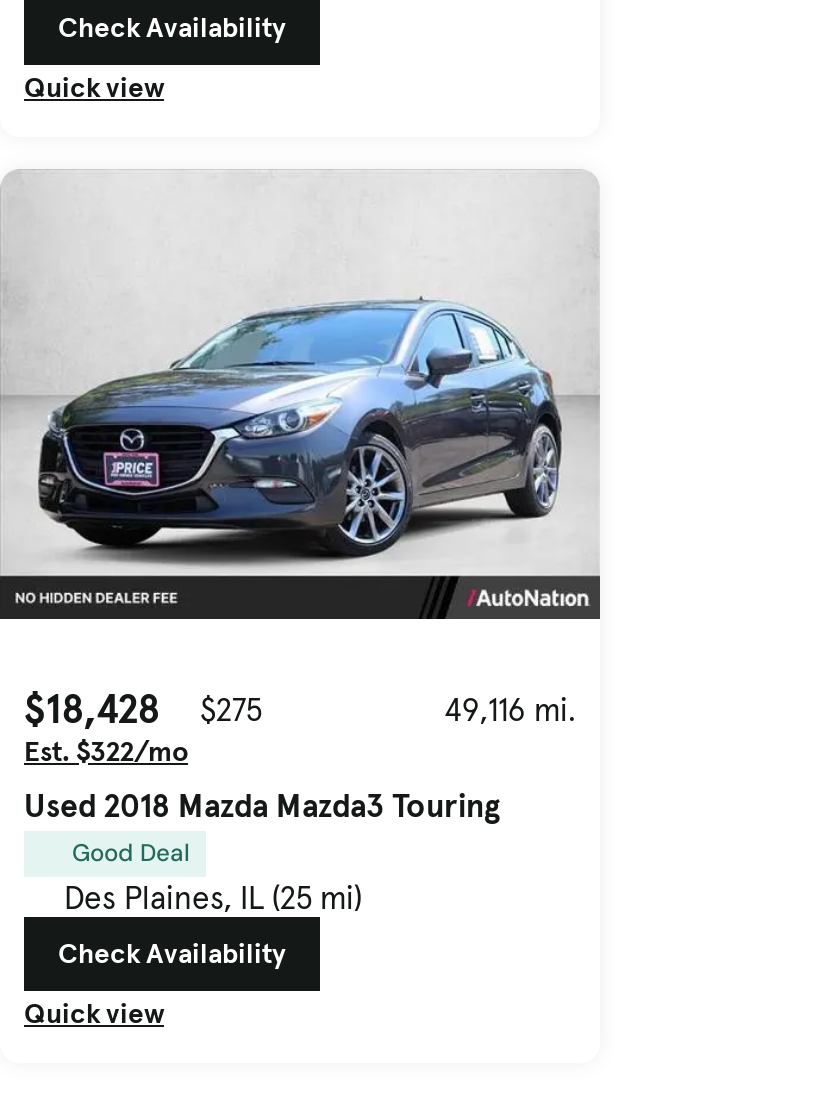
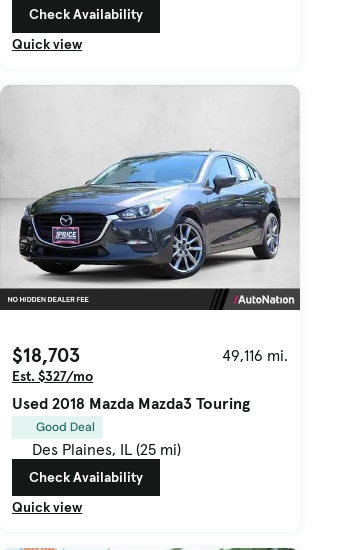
[24,683,262,735] $18,428 | $275 -> [12,342,80,368] $18,703
[24,733,188,769] Est. $322/mo -> [12,367,93,385] Est. $327/mo

